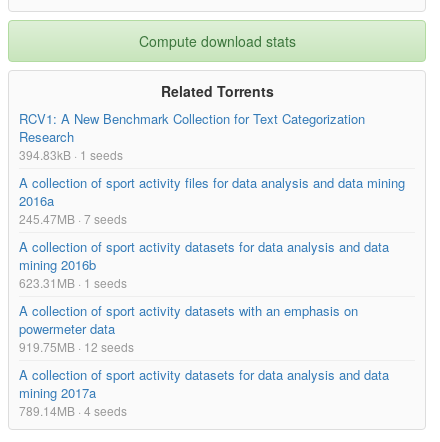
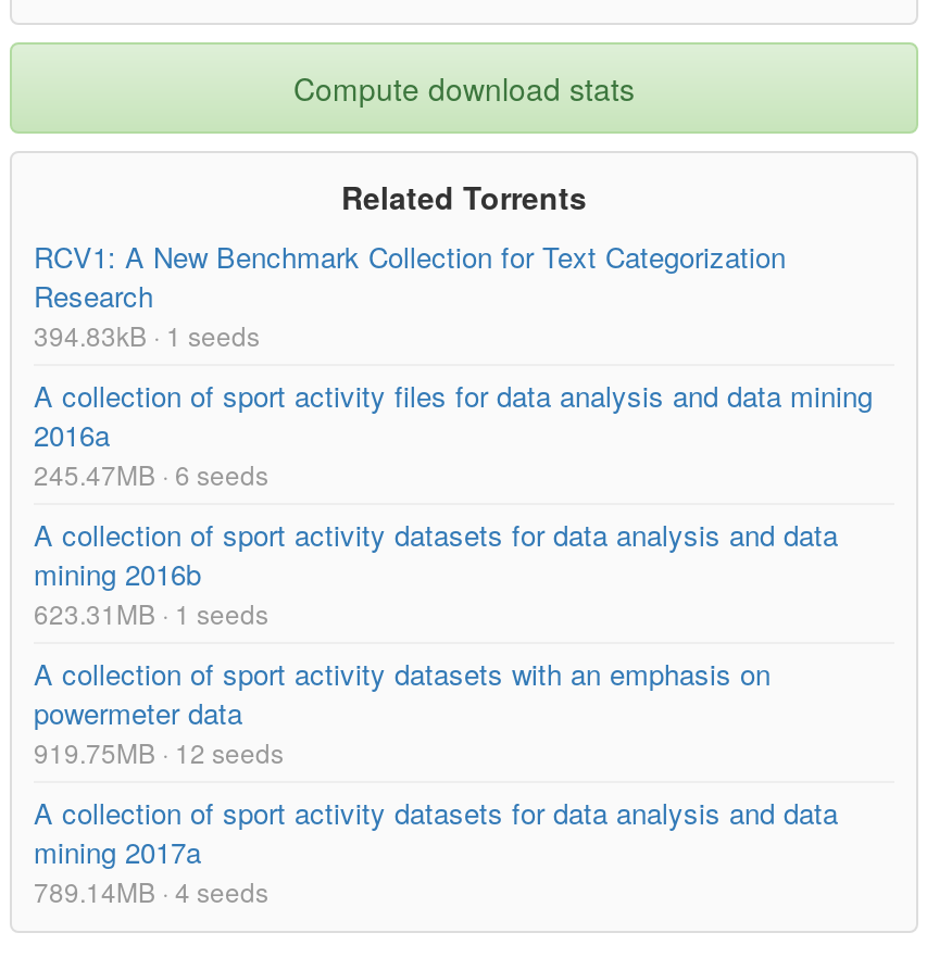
[19,210,127,227] 245.47MB · 7 seeds -> [34,454,268,491] 245.47MB · 6 seeds

